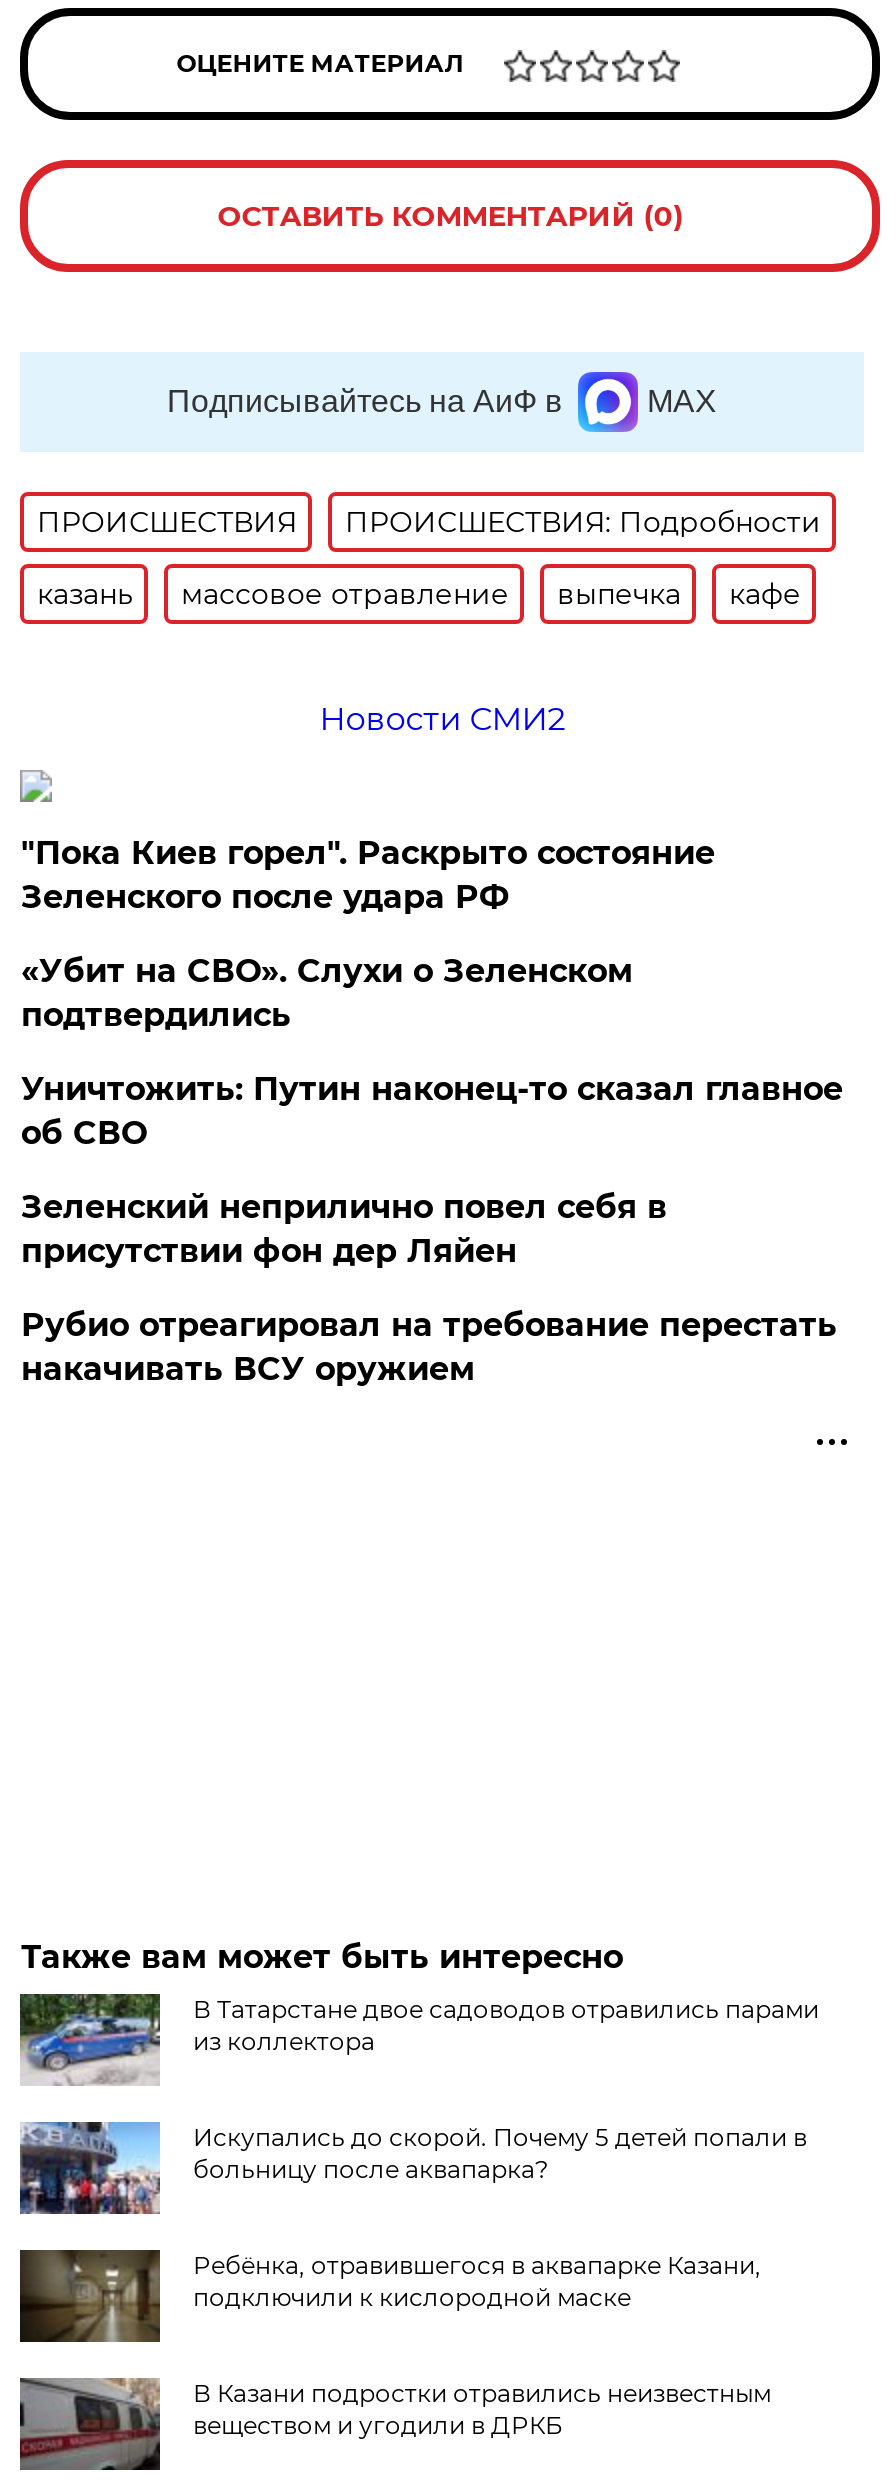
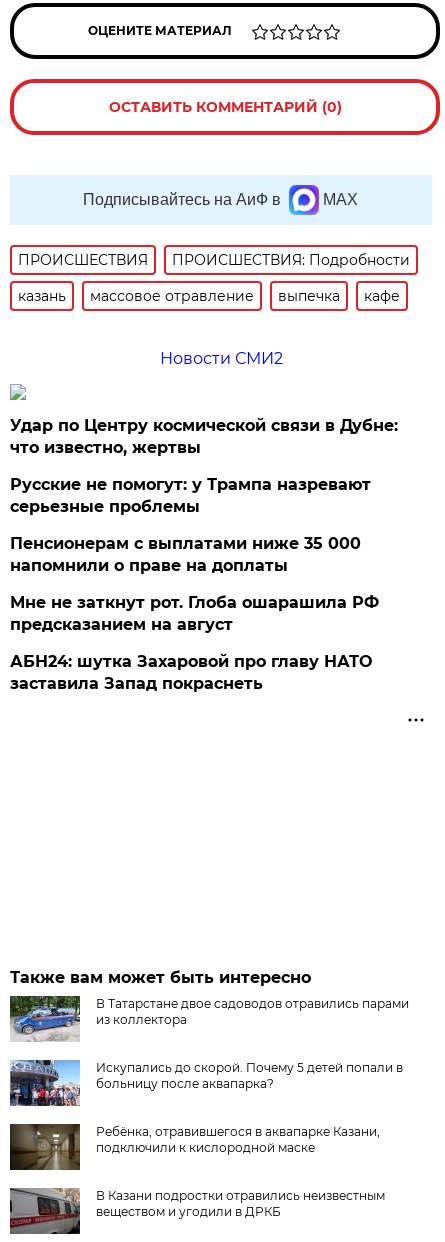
[21,834,715,916] "Пока Киев горел". Раскрыто состояние | Зеленского после удара РФ -> [10,416,398,457] Удар по Центру космической связи в Дубне: | что известно, жертвы
[21,952,633,1034] «Убит на СВО». Слухи о Зеленском | подтвердились -> [10,475,371,516] Русские не помогут: у Трампа назревают | серьезные проблемы
[21,1070,843,1152] Уничтожить: Путин наконец-то сказал главное | об СВО -> [10,534,361,575] Пенсионерам с выплатами ниже 35 000 | напомнили о праве на доплаты
[21,1188,667,1270] Зеленский неприлично повел cебя в | присутствии фон дер Ляйен -> [10,593,379,634] Мне не заткнут рот. Глоба ошарашила РФ | предсказанием на август
[21,1306,837,1388] Рубио отреагировал на требование перестать | накачивать ВСУ оружием -> [10,652,372,693] АБН24: шутка Захаровой про главу НАТО | заставила Запад покраснеть

